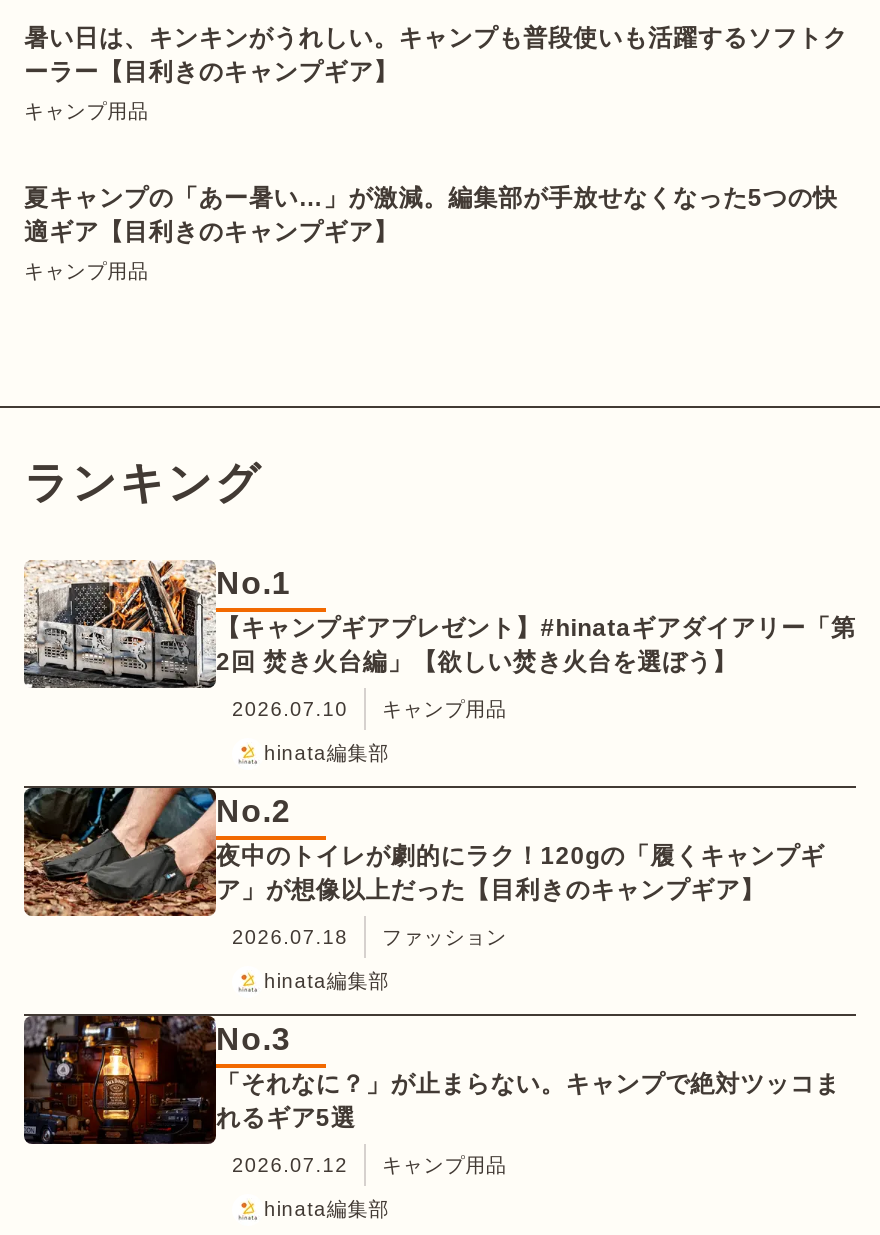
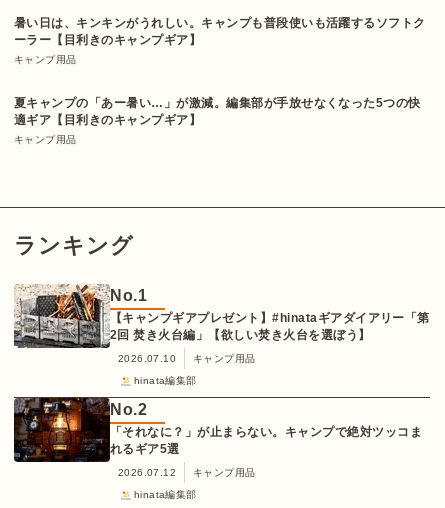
[24,786,825,1055] [image] | 夜中のトイレが劇的にラク！120gの「履くキャンプギ | ア」が想像以上だった【目利きのキャンプギア】 | 2026.07.18 | ファッション | hinata編集部 | No.3 -> none

